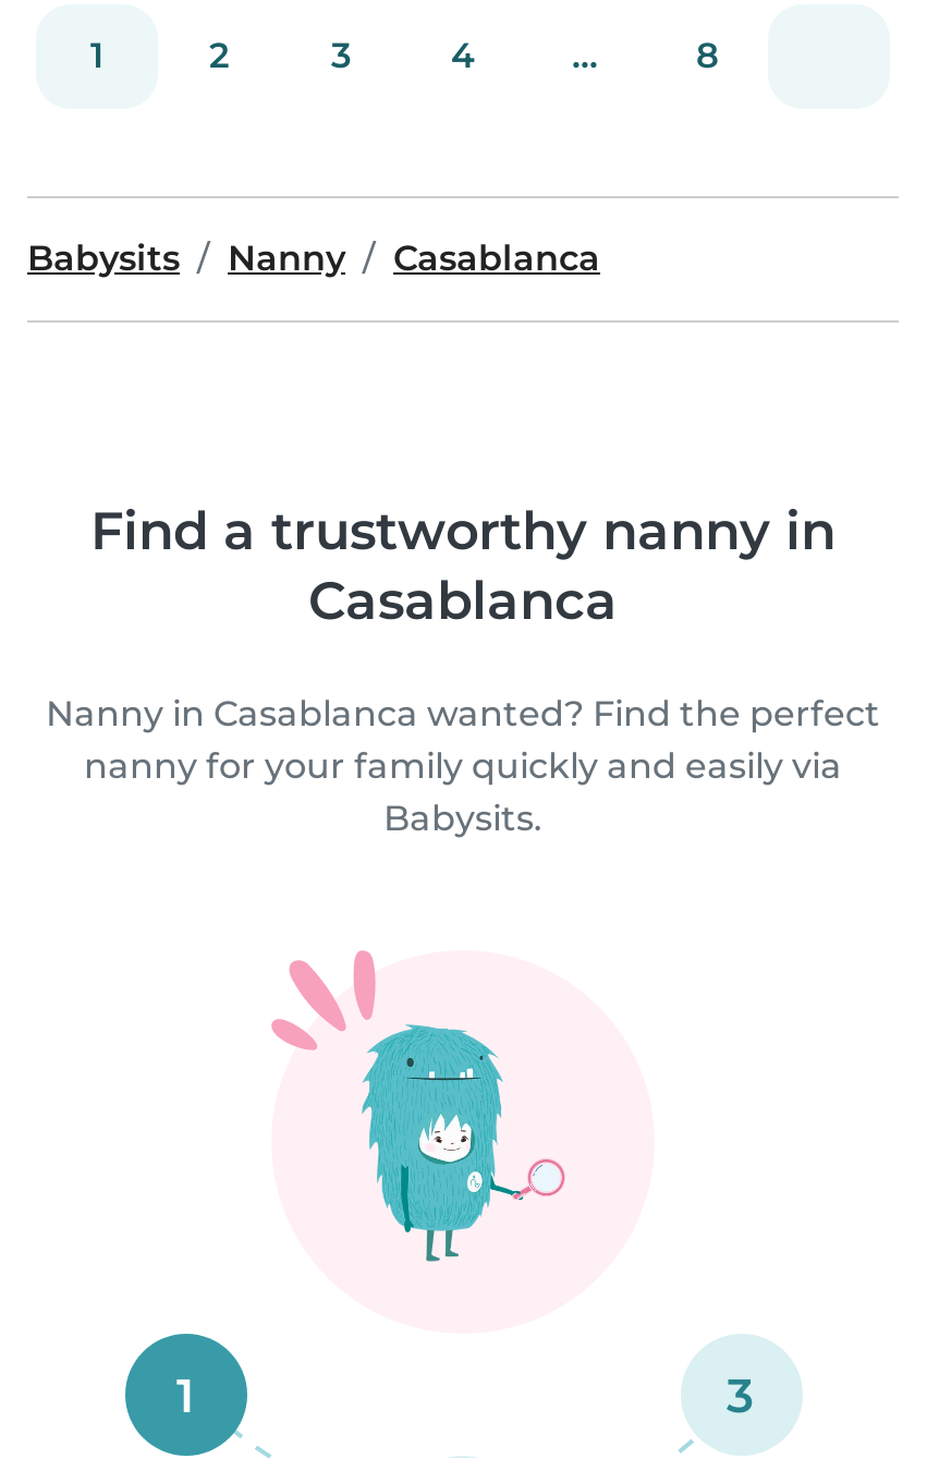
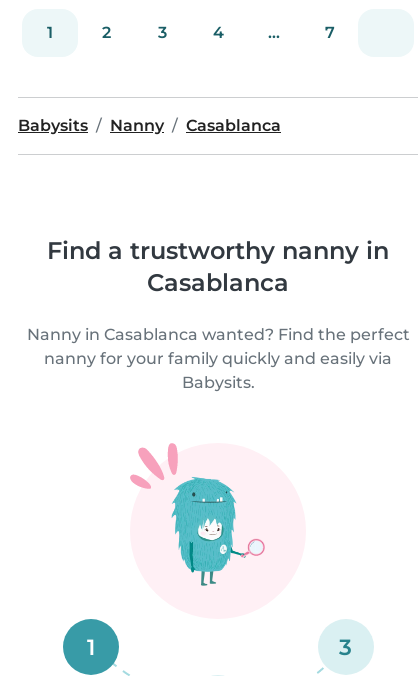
[696,35,718,76] 8 -> [325,23,335,42] 7

